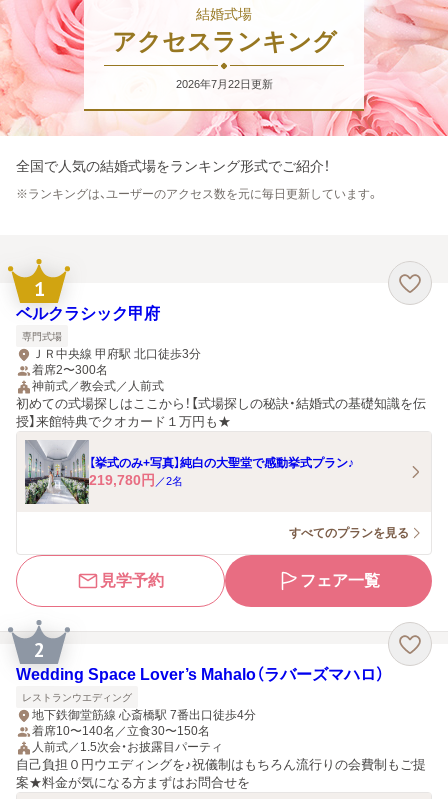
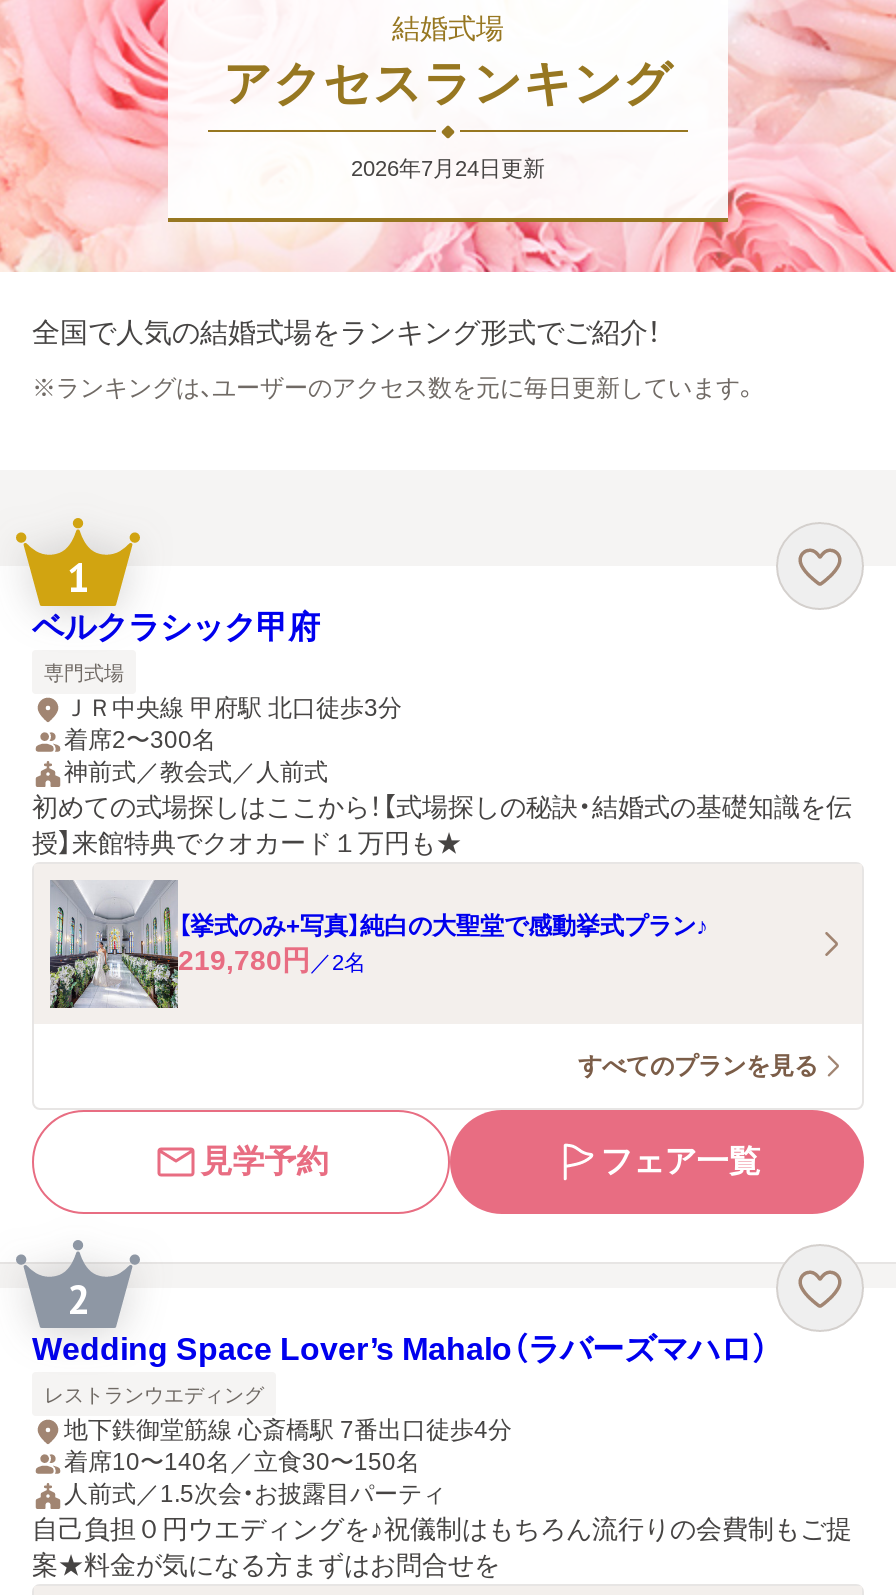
[175,77,272,89] 2026年7月22日更新 -> [351,155,545,179] 2026年7月24日更新

